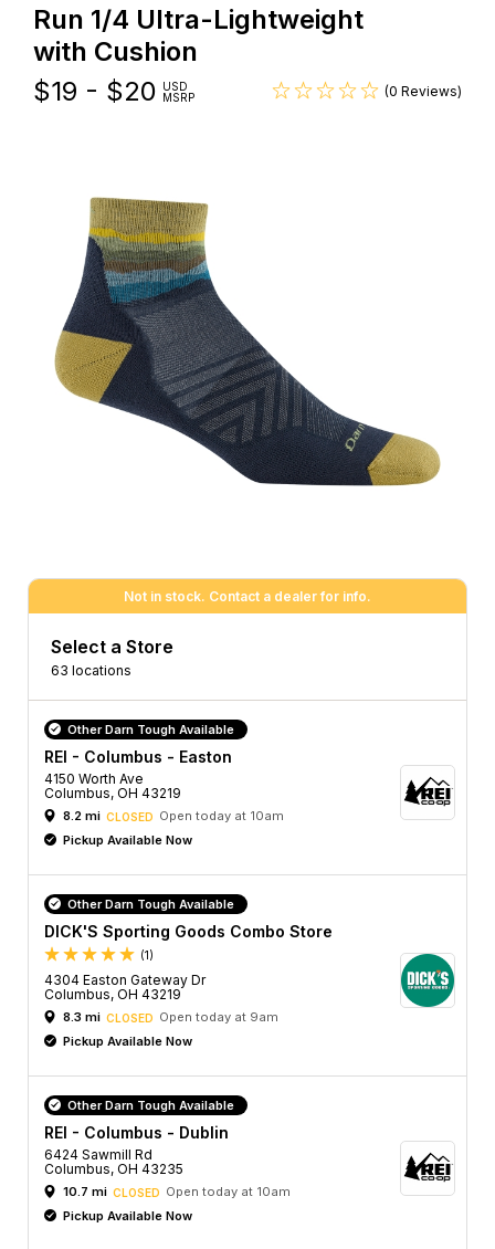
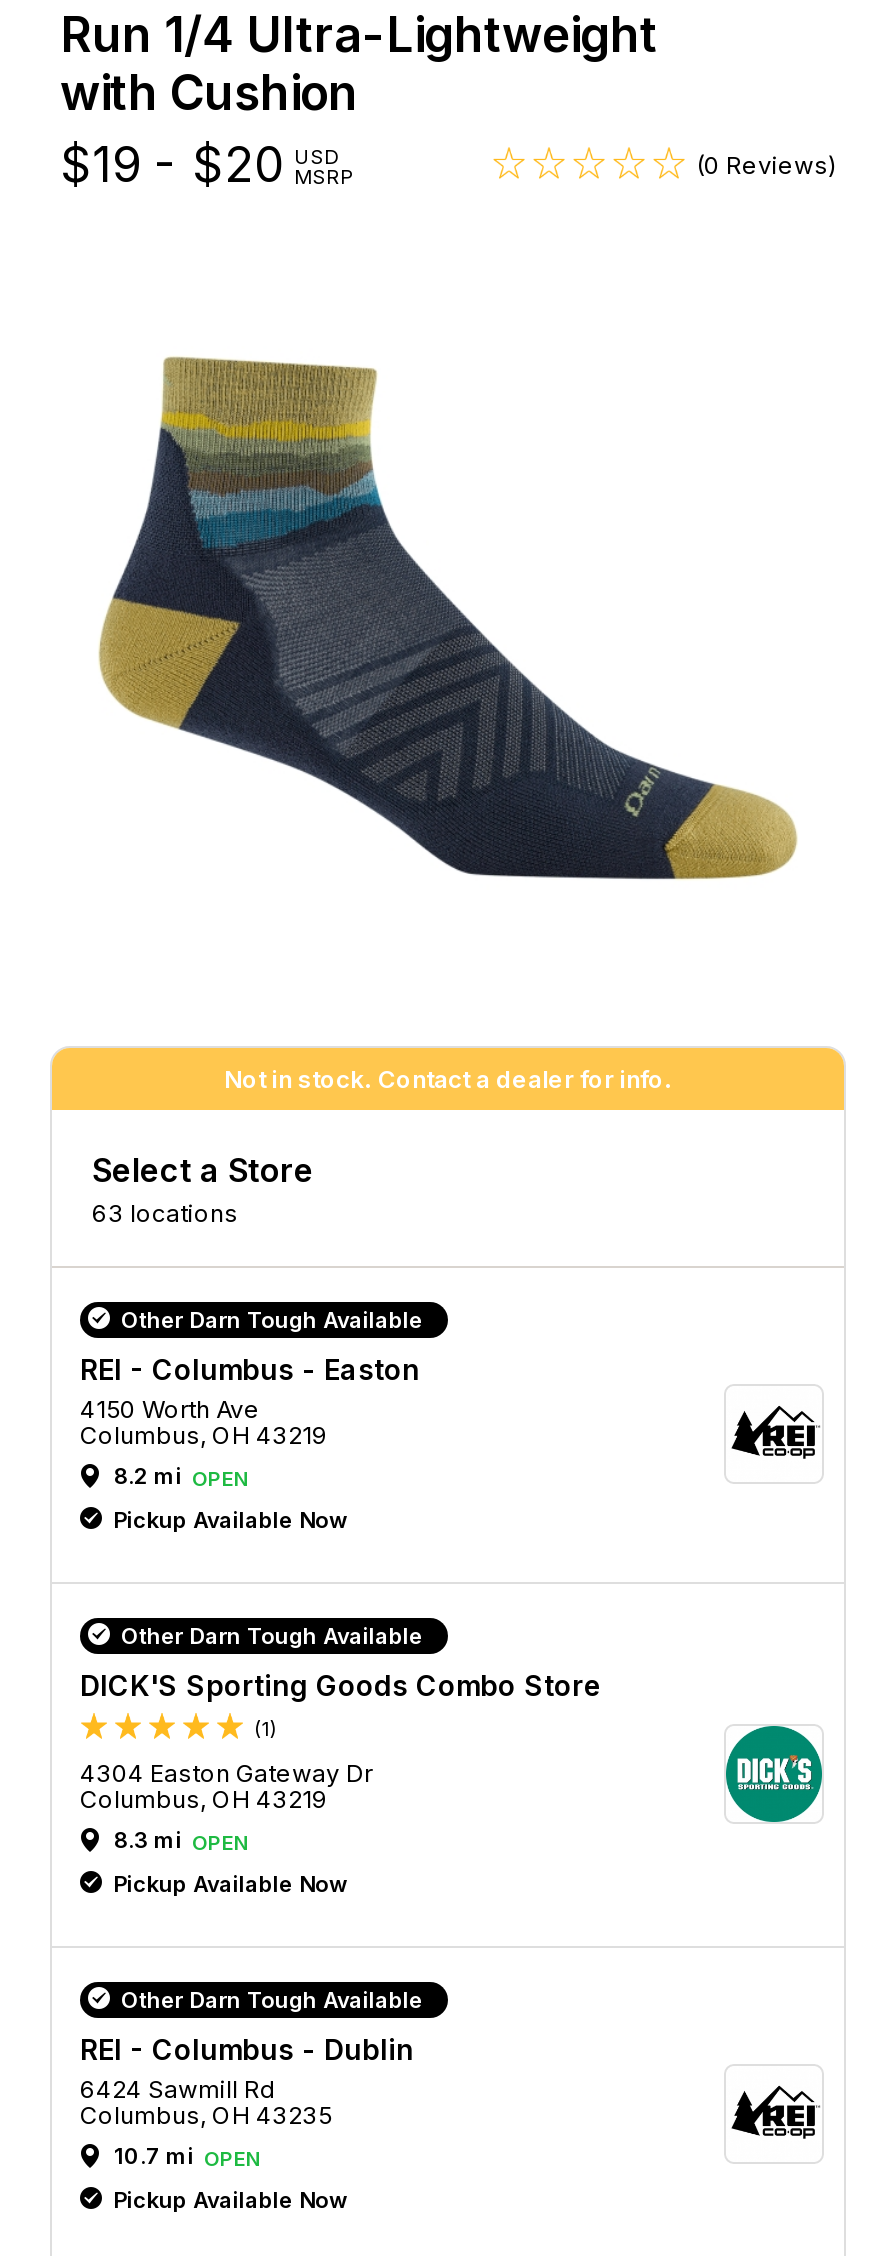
[63,807,284,823] 8.2 mi CLOSED Open today at 10am -> [114,1461,250,1489] 8.2 mi OPEN
[63,1009,278,1025] 8.3 mi CLOSED Open today at 9am -> [114,1825,250,1853] 8.3 mi OPEN
[63,1183,291,1199] 10.7 mi CLOSED Open today at 10am -> [114,2141,262,2169] 10.7 mi OPEN

